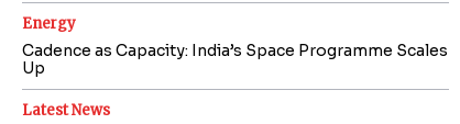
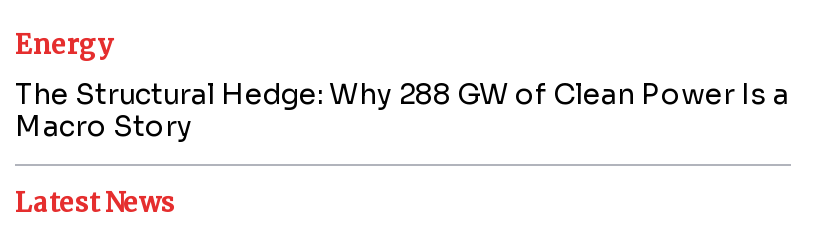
[22,40,448,77] Cadence as Capacity: India’s Space Programme Scales | Up -> [15,76,789,144] The Structural Hedge: Why 288 GW of Clean Power Is a | Macro Story

